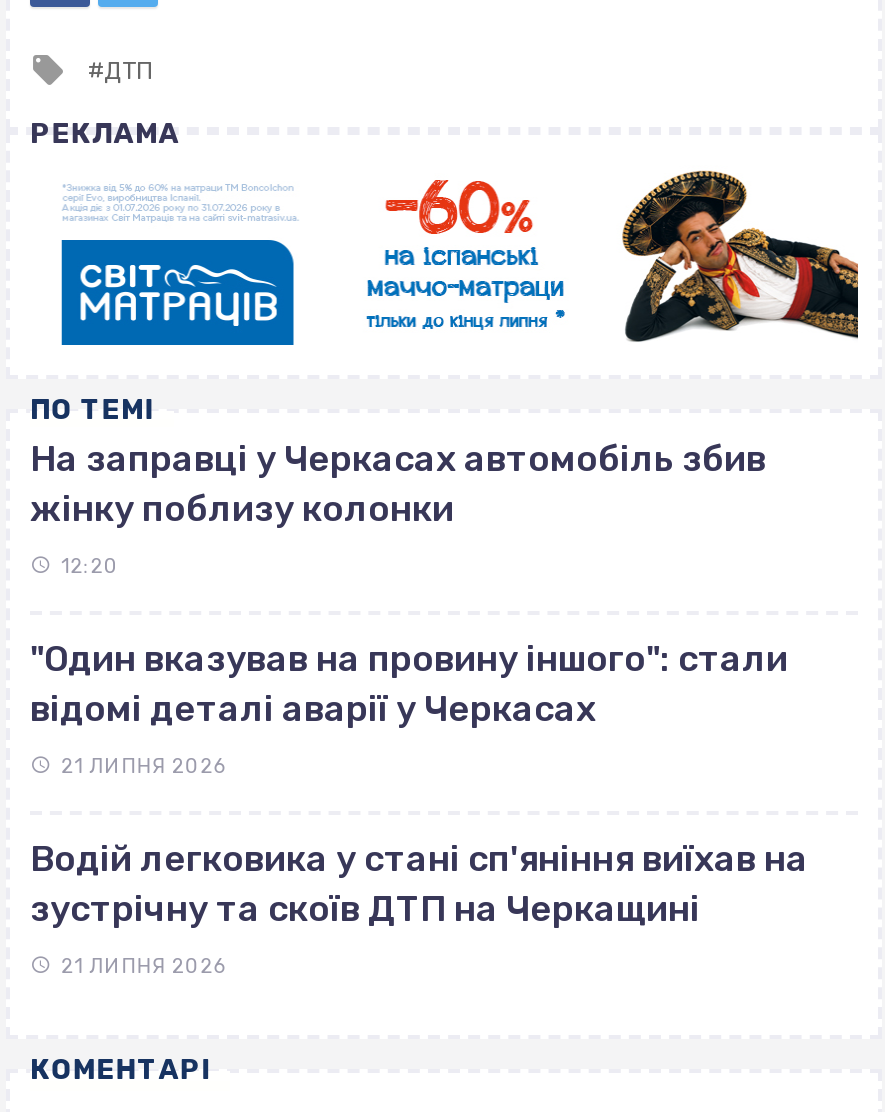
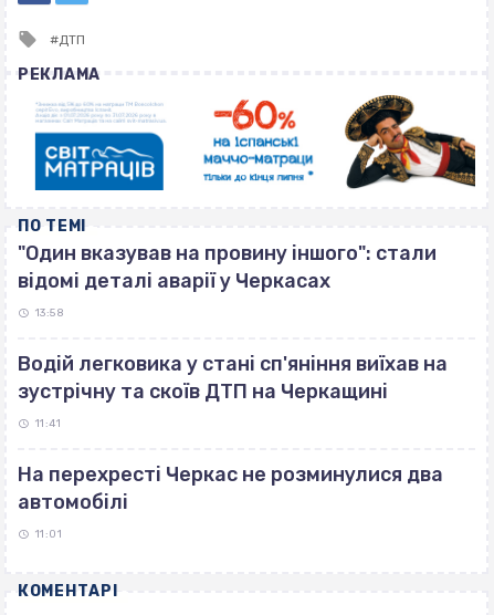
[30,437,766,579] На заправці у Черкасах автомобіль збив | жінку поблизу колонки | 12:20 -> none
moved [30,637,788,731] -> [18,241,437,293]: "Один вказував на провину іншого": стали | відомі деталі аварії у Черкасах
[61,755,225,779] 21 ЛИПНЯ 2026 -> [35,307,65,320] 13:58
moved [30,837,808,931] -> [18,352,448,404]: Водій легковика у стані сп'яніння виїхав на | зустрічну та скоїв ДТП на Черкащині
[61,955,225,979] 21 ЛИПНЯ 2026 -> [18,417,443,541] 11:41 | На перехресті Черкас не розминулися два | автомобілі | 11:01

